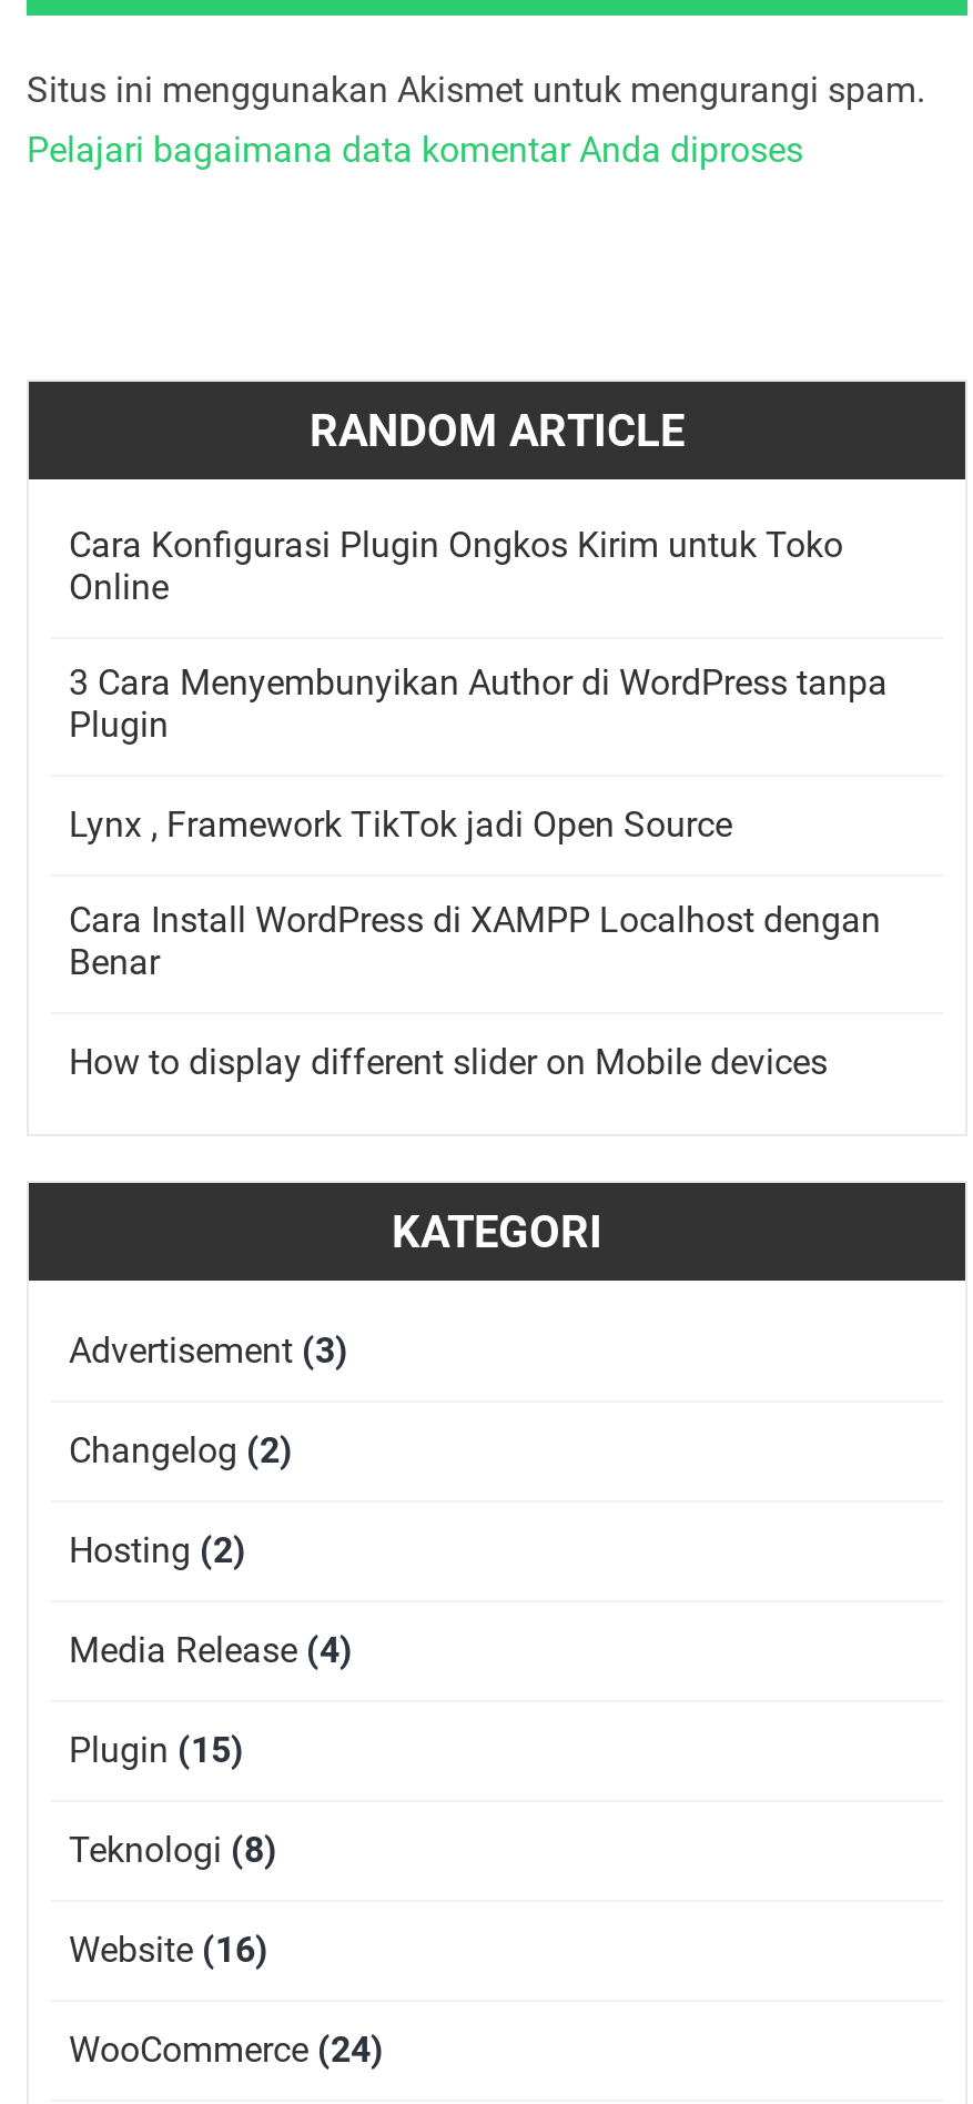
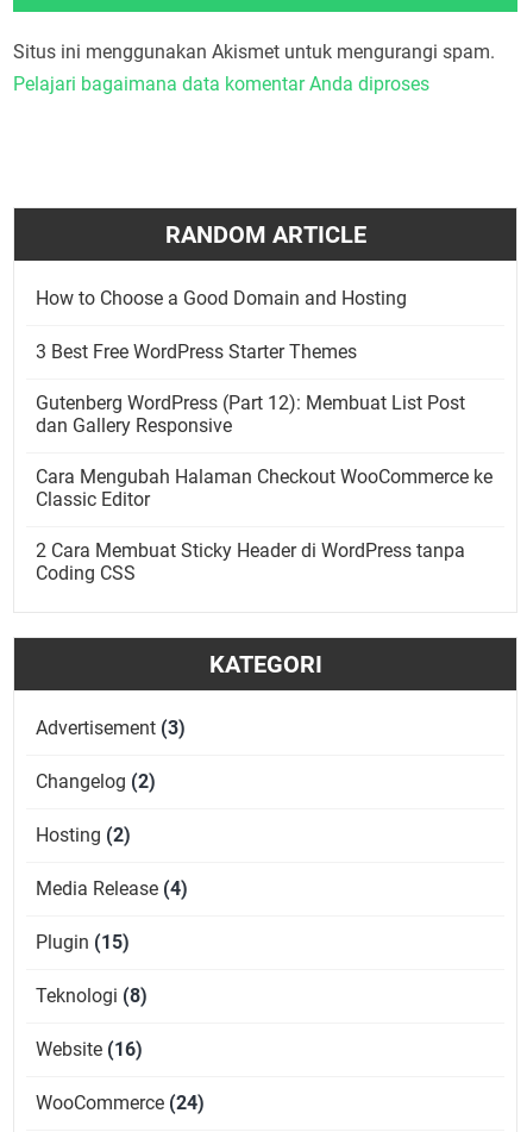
[69,524,843,608] Cara Konfigurasi Plugin Ongkos Kirim untuk Toko | Online -> [36,287,407,309] How to Choose a Good Domain and Hosting
[69,661,888,745] 3 Cara Menyembunyikan Author di WordPress tanpa | Plugin -> [36,340,357,363] 3 Best Free WordPress Starter Themes
[69,803,732,845] Lynx , Framework TikTok jadi Open Source -> [36,391,465,437] Gutenberg WordPress (Part 12): Membuat List Post | dan Gallery Responsive
[69,899,881,983] Cara Install WordPress di XAMPP Localhost dengan | Benar -> [36,465,493,511] Cara Mengubah Halaman Checkout WooCommerce ke | Classic Editor
[69,1041,828,1083] How to display different slider on Mobile devices -> [36,539,465,584] 2 Cara Membuat Sticky Header di WordPress tanpa | Coding CSS

